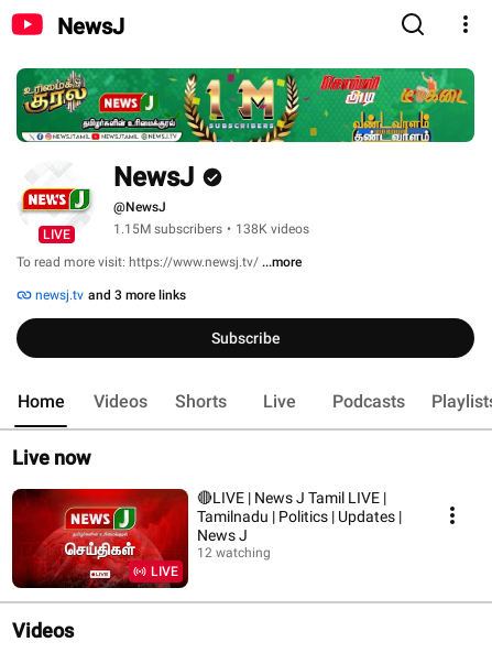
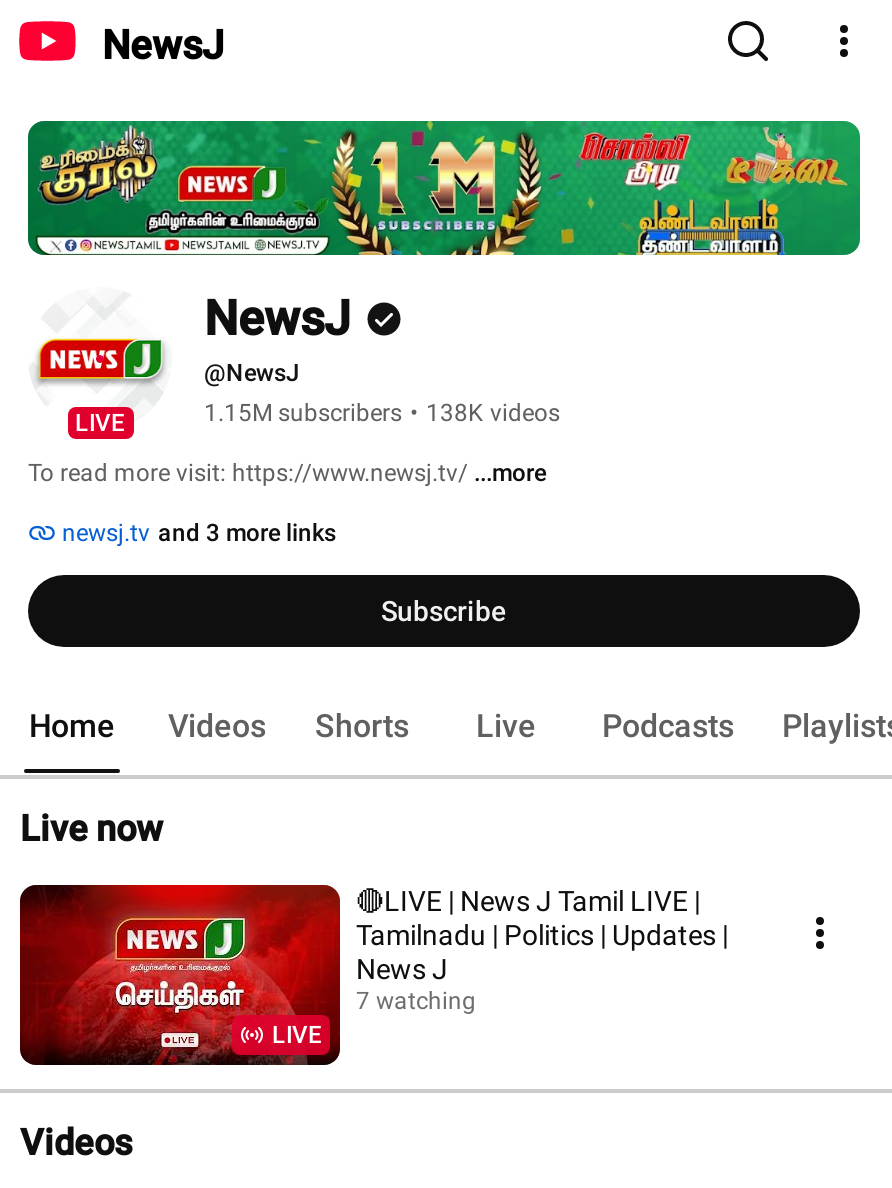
[197,545,271,561] 12 watching -> [356,987,476,1015] 7 watching

